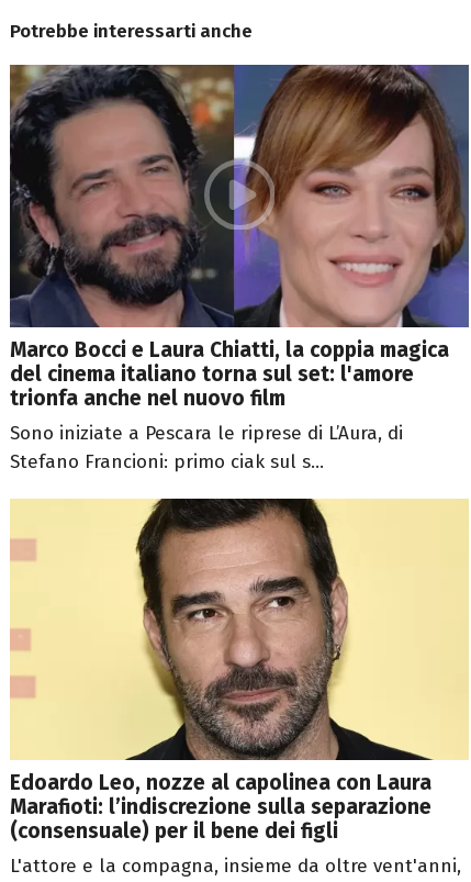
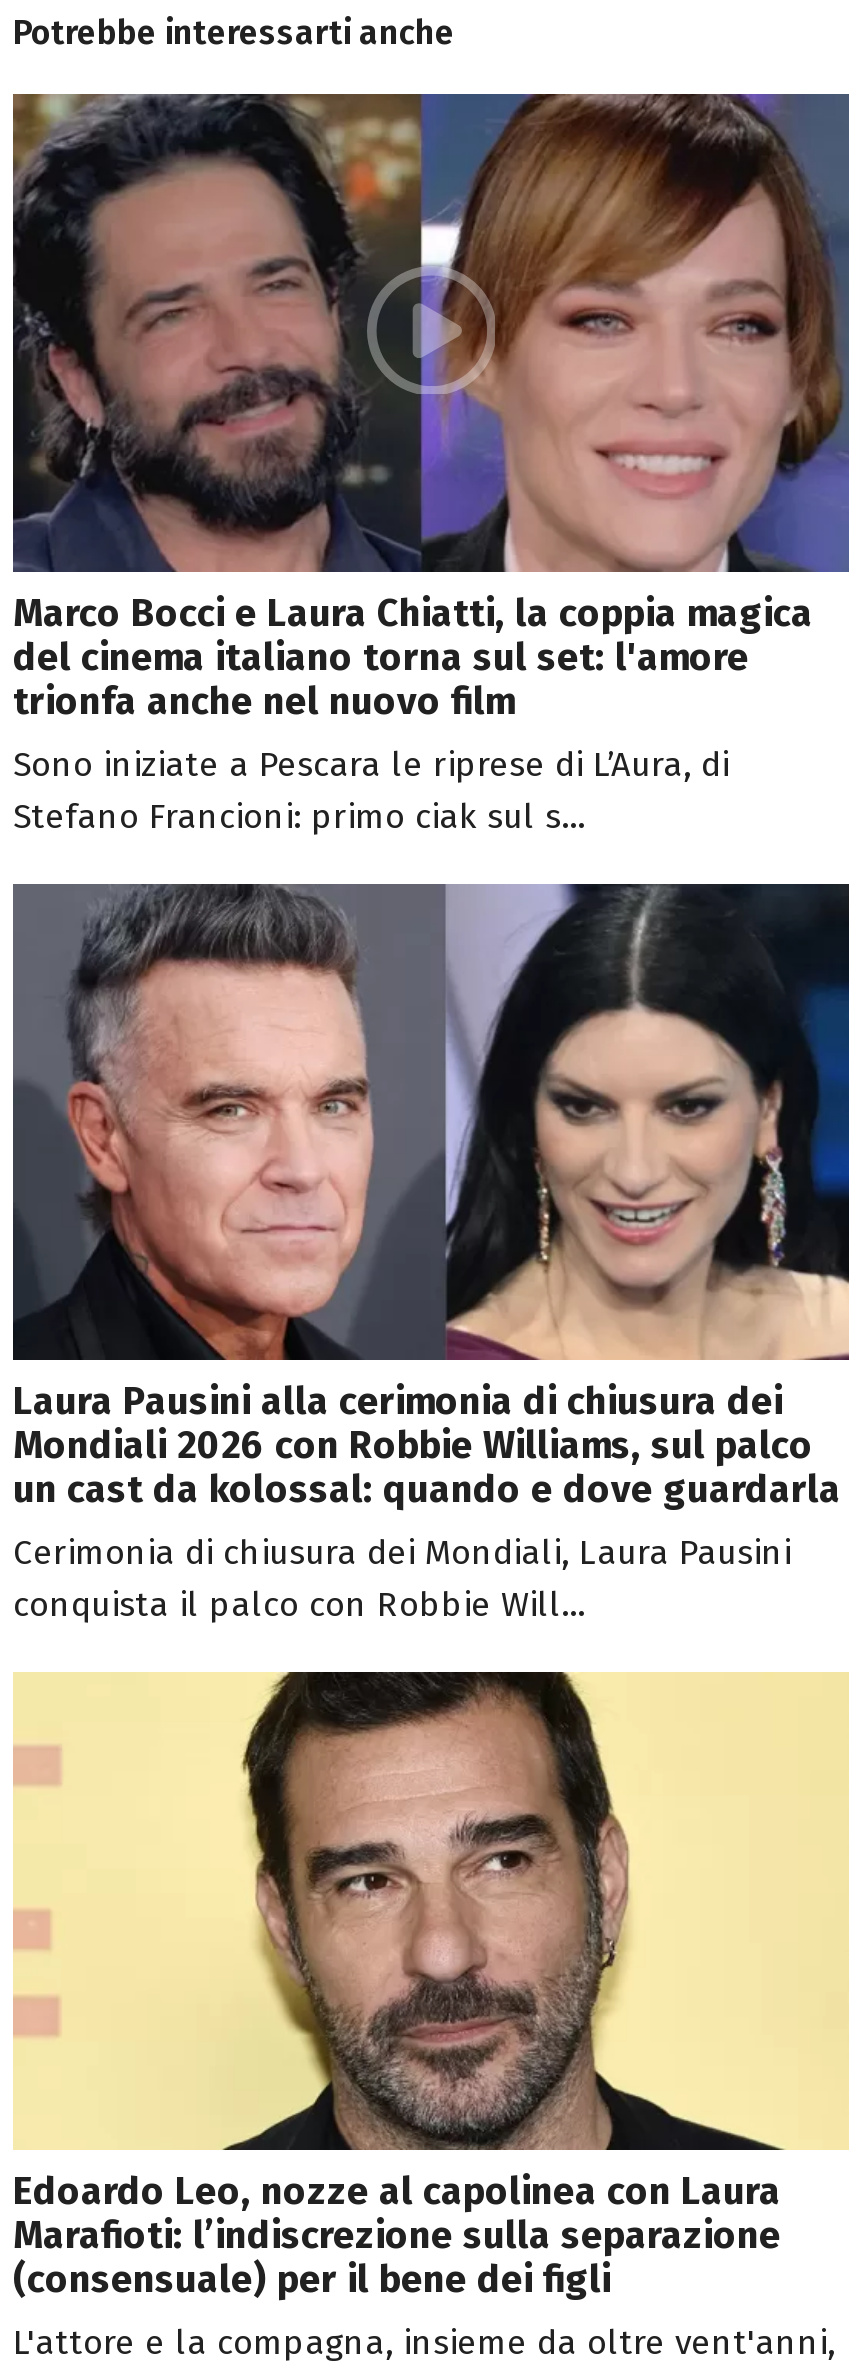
none -> [13,882,851,1627] [image] | Laura Pausini alla cerimonia di chiusura dei | Mondiali 2026 con Robbie Williams, sul palco | un cast da kolossal: quando e dove guardarla | Cerimonia di chiusura dei Mondiali, Laura Pausini | conquista il palco con Robbie Will...

